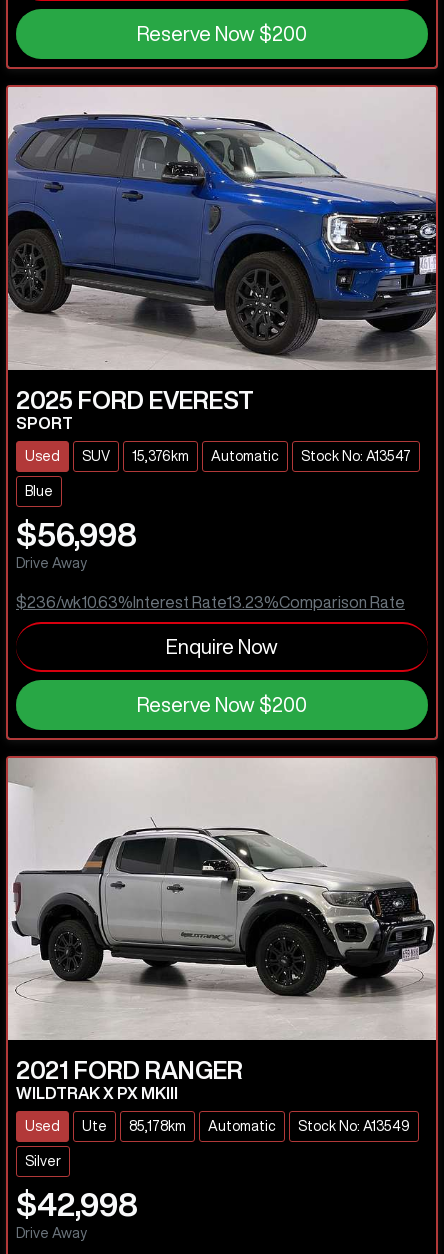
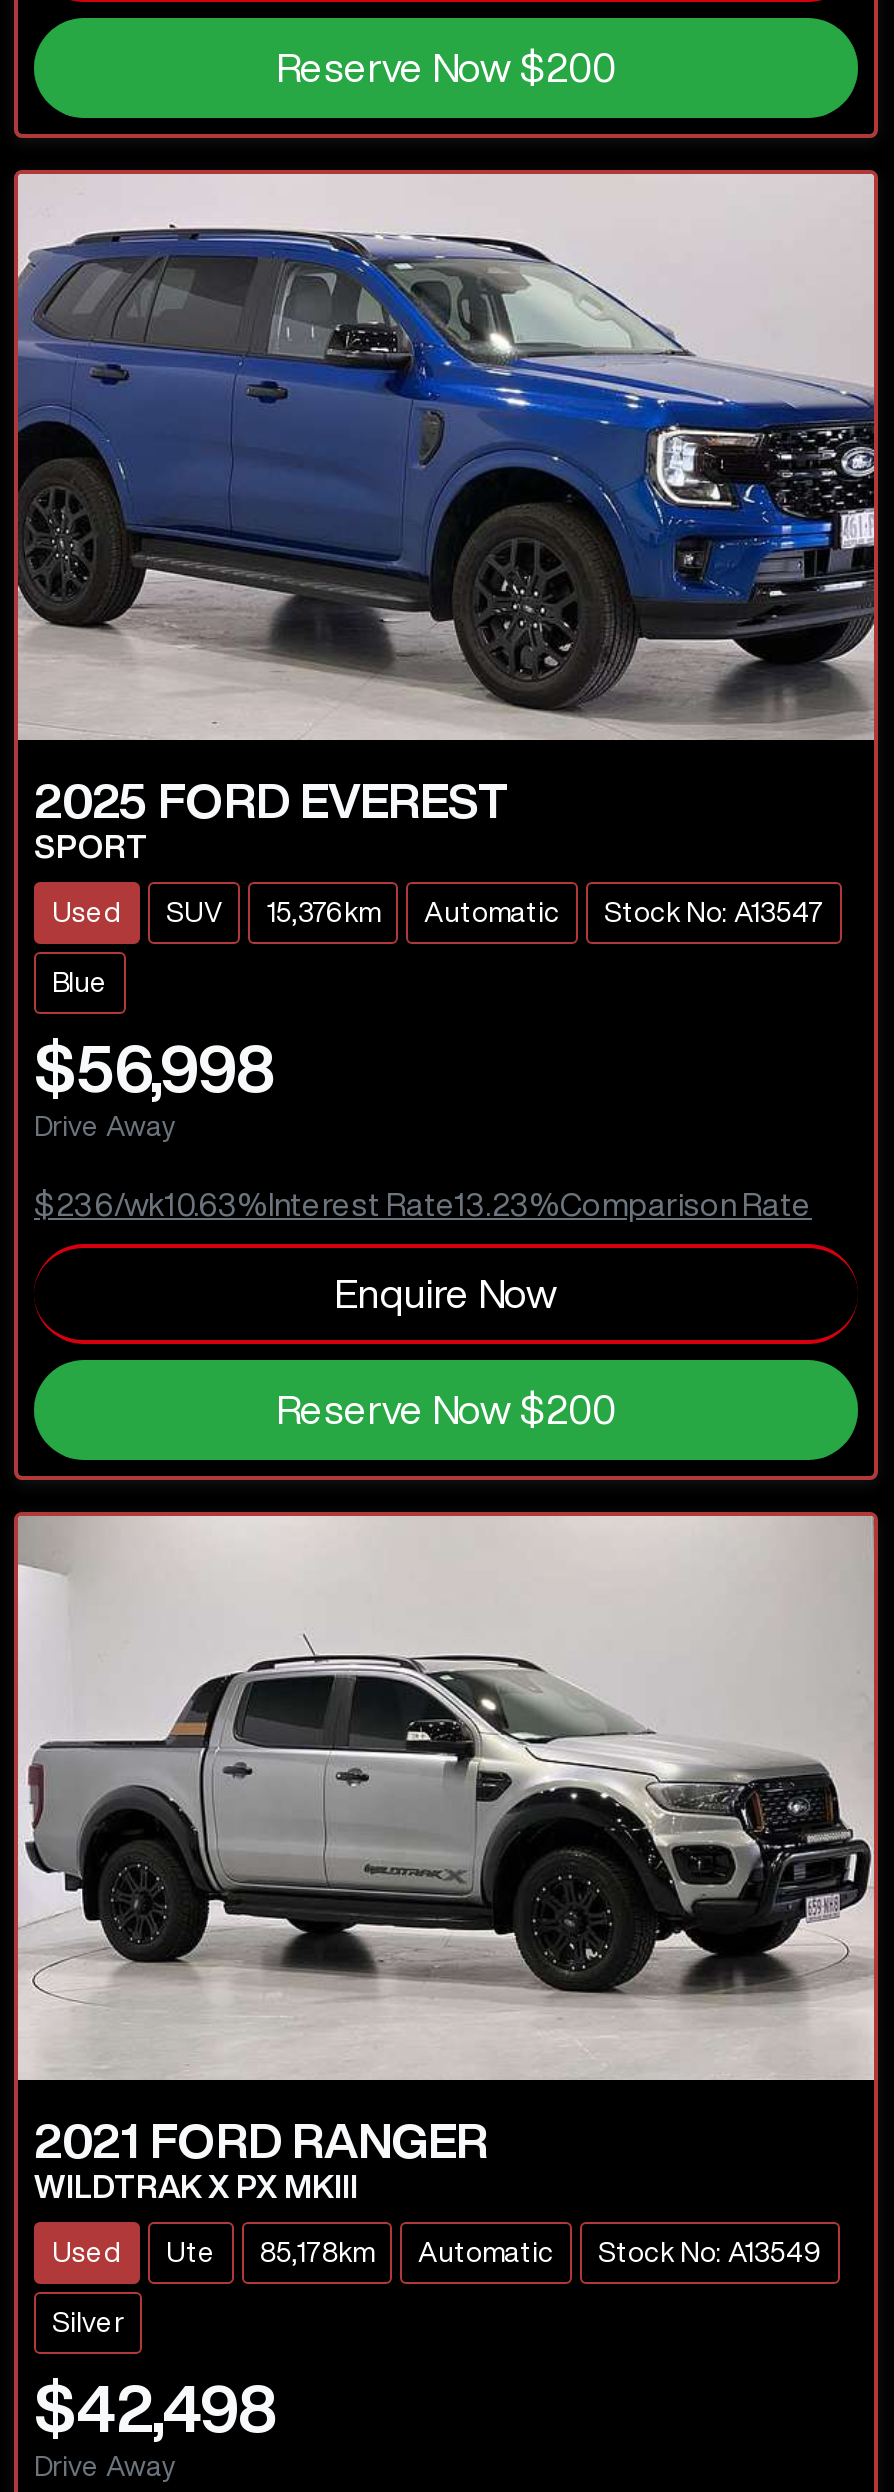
[16,1188,138,1220] $42,998 -> [34,2377,278,2441] $42,498

